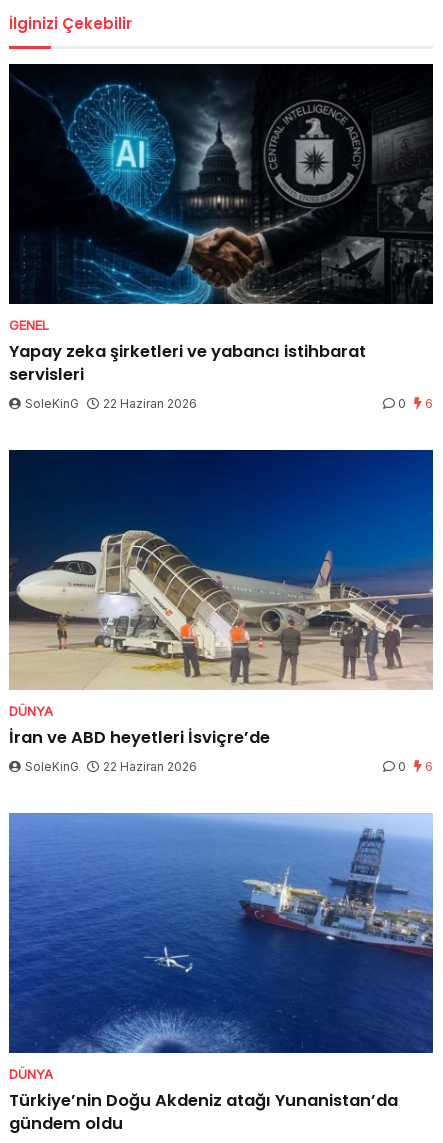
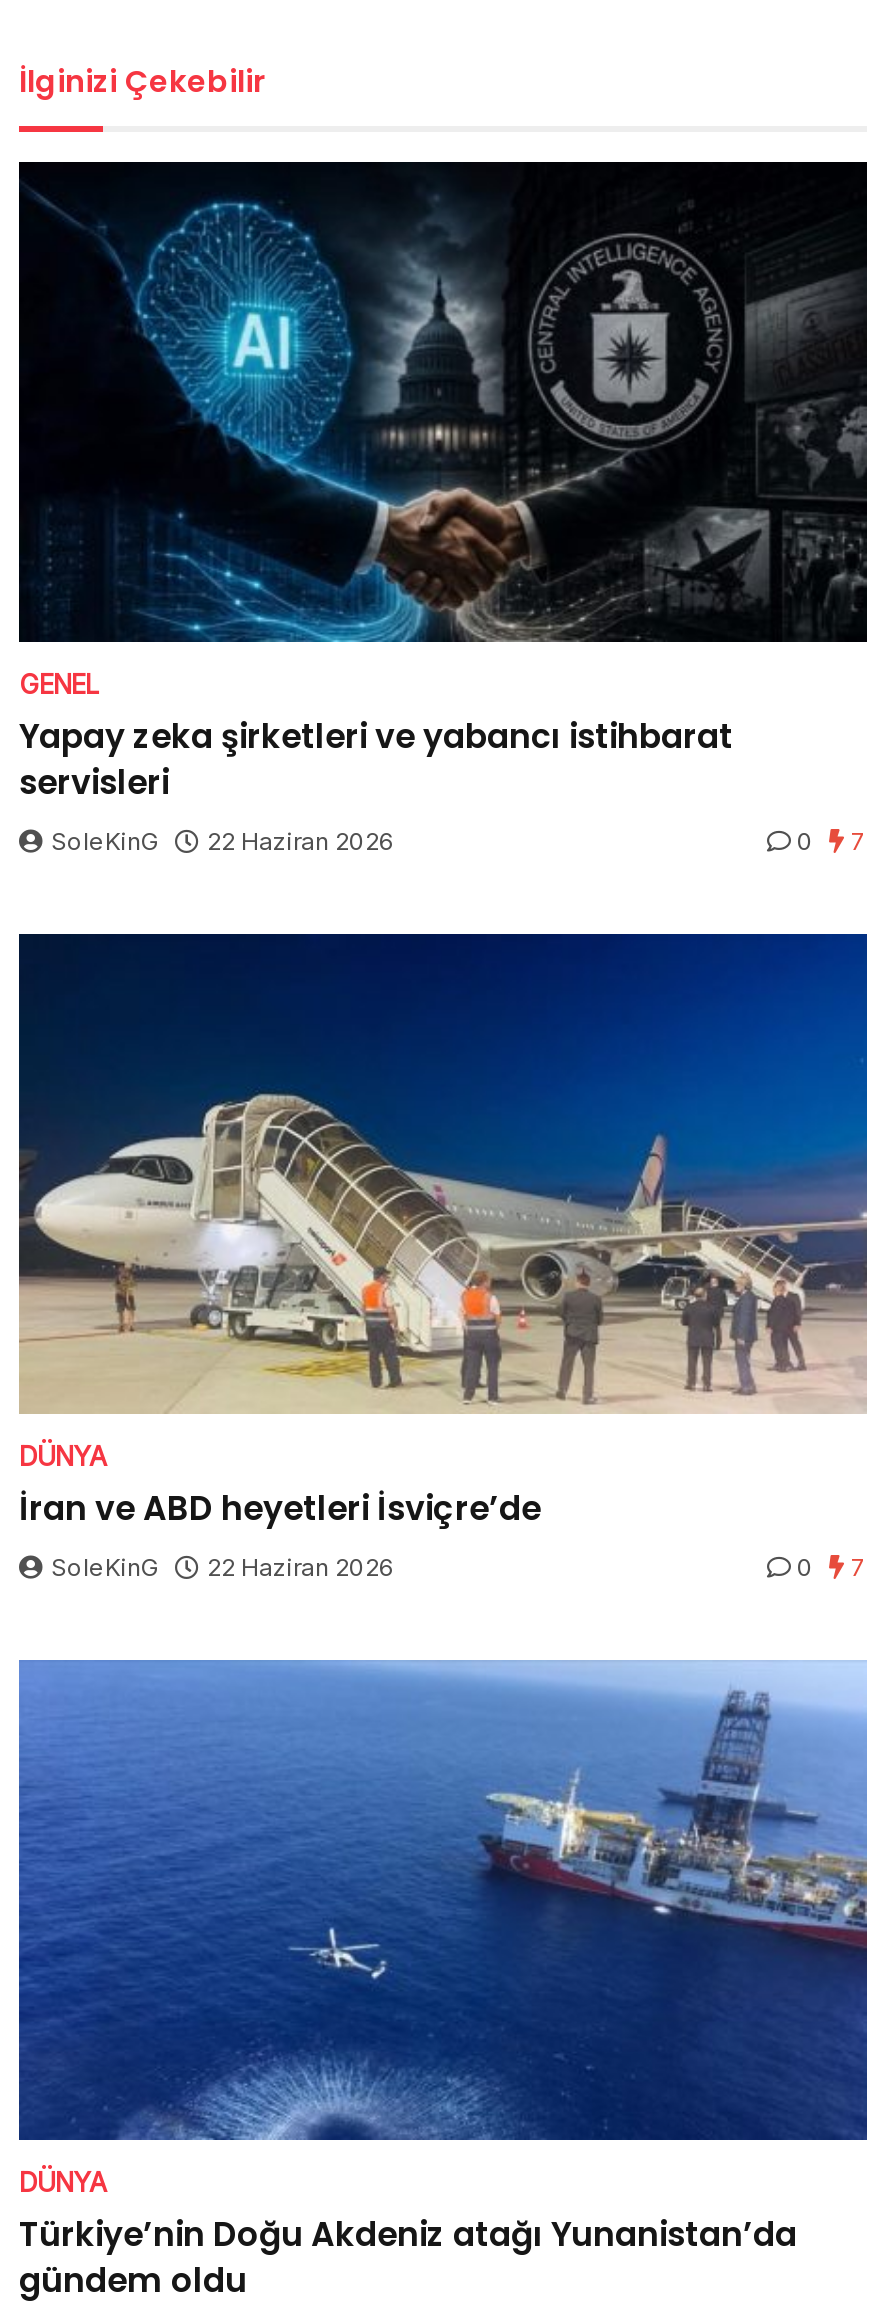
[395,396,433,411] 0 6 -> [791,826,867,856] 0 7
[395,759,433,774] 0 6 -> [791,1552,867,1582] 0 7

